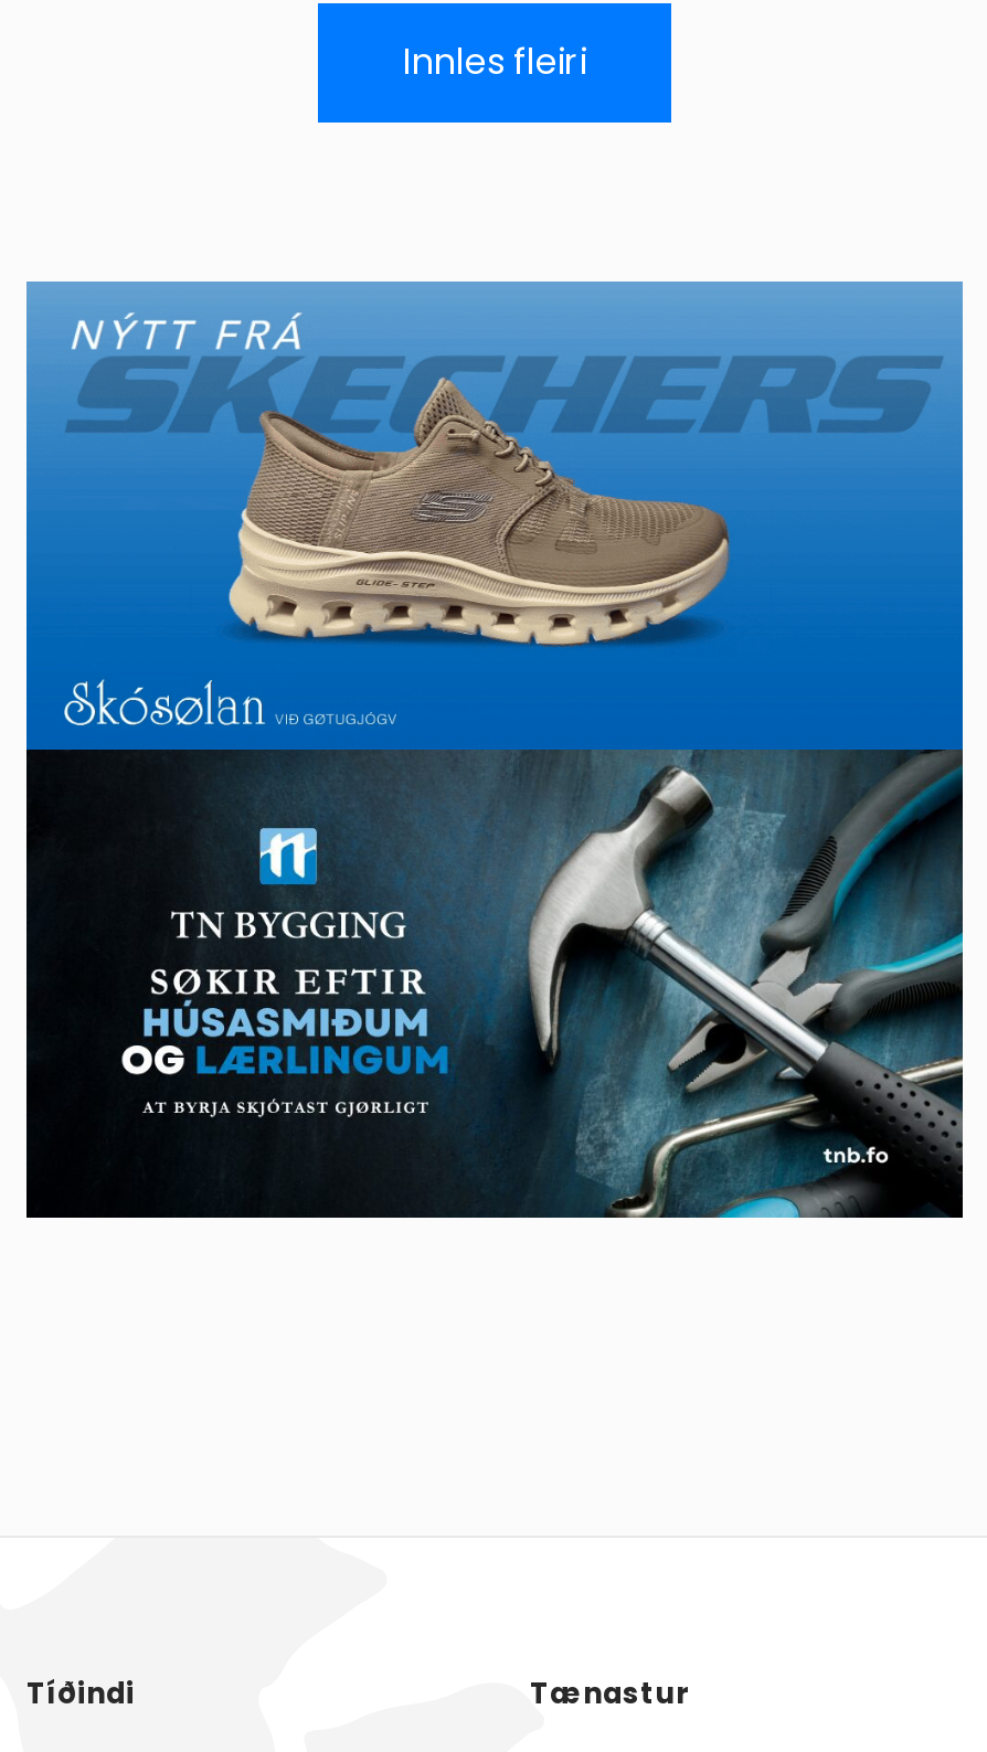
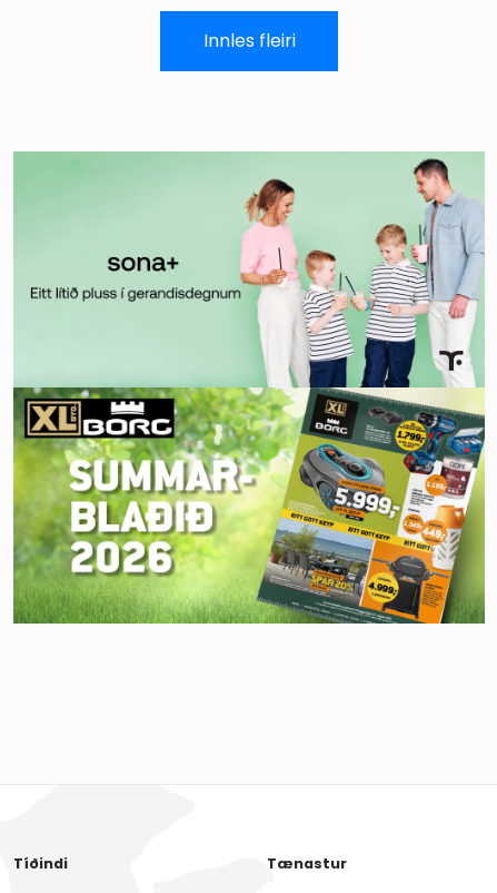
[24,282,965,1220] [image] -> [12,151,486,625] [image]

